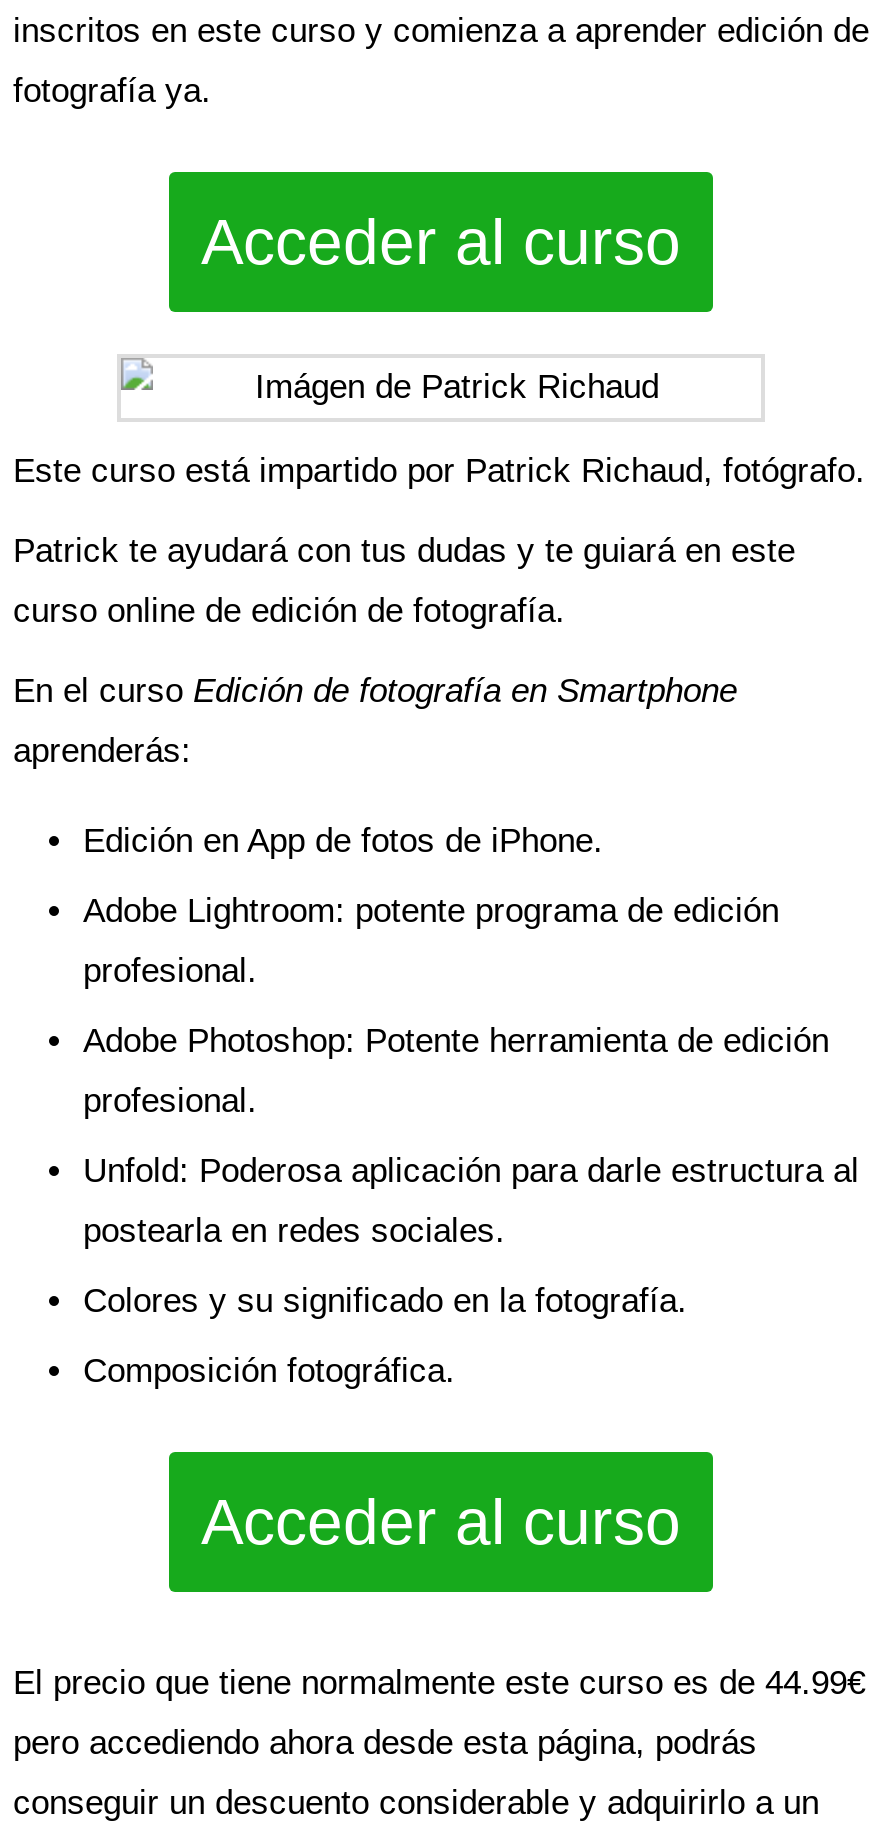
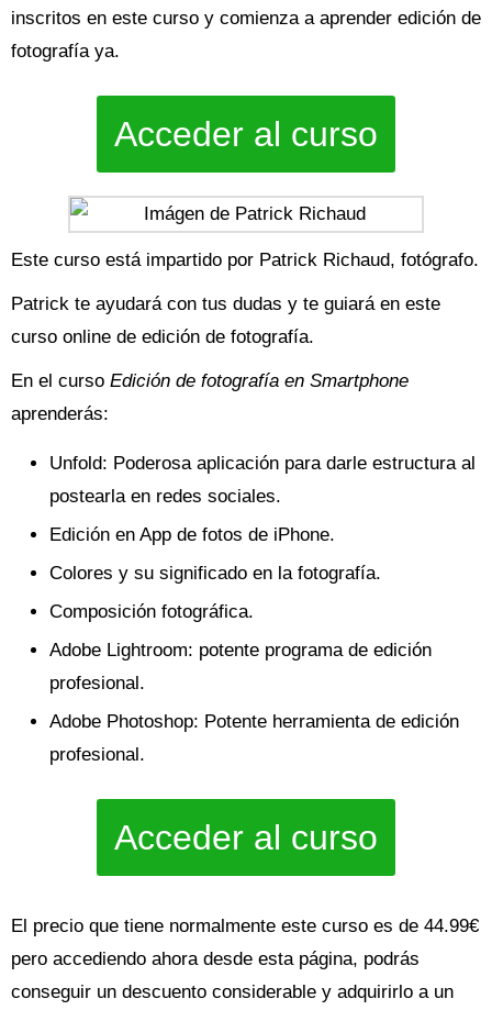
moved [83,822,603,860] -> [49,524,335,545]: Edición en App de fotos de iPhone.
moved [83,892,829,1120] -> [49,640,459,765]: Adobe Lightroom: potente programa de edición | profesional. | Adobe Photoshop: Potente herramienta de edición | profesional.
moved [83,1152,859,1250] -> [49,453,476,507]: Unfold: Poderosa aplicación para darle estructura al | postearla en redes sociales.
moved [83,1282,687,1390] -> [49,563,381,622]: Colores y su significado en la fotografía. | Composición fotográfica.

